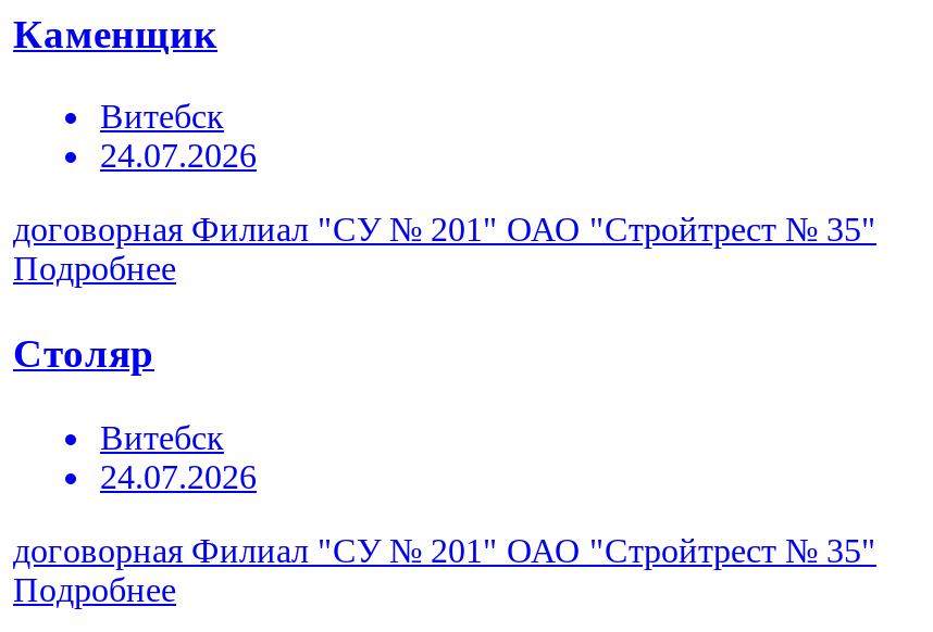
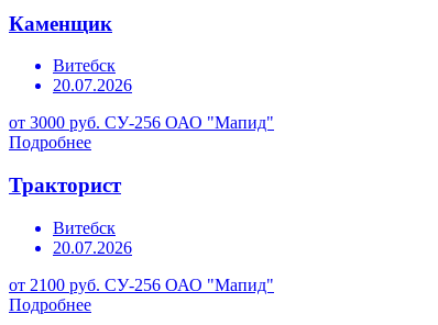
[100,137,257,174] 24.07.2026 -> [53,76,132,95] 20.07.2026
[13,211,876,248] договорная Филиал "СУ № 201" ОАО "Стройтрест № 35" -> [9,113,274,132] от 3000 руб. СУ-256 ОАО "Мапид"
[13,330,154,376] Столяр -> [9,173,121,197] Тракторист
[100,458,257,495] 24.07.2026 -> [53,238,132,257] 20.07.2026
[13,531,876,568] договорная Филиал "СУ № 201" ОАО "Стройтрест № 35" -> [9,275,274,294] от 2100 руб. СУ-256 ОАО "Мапид"

